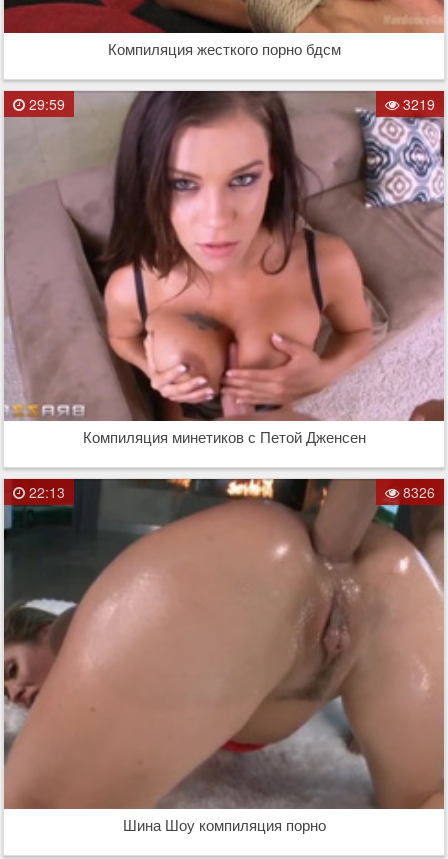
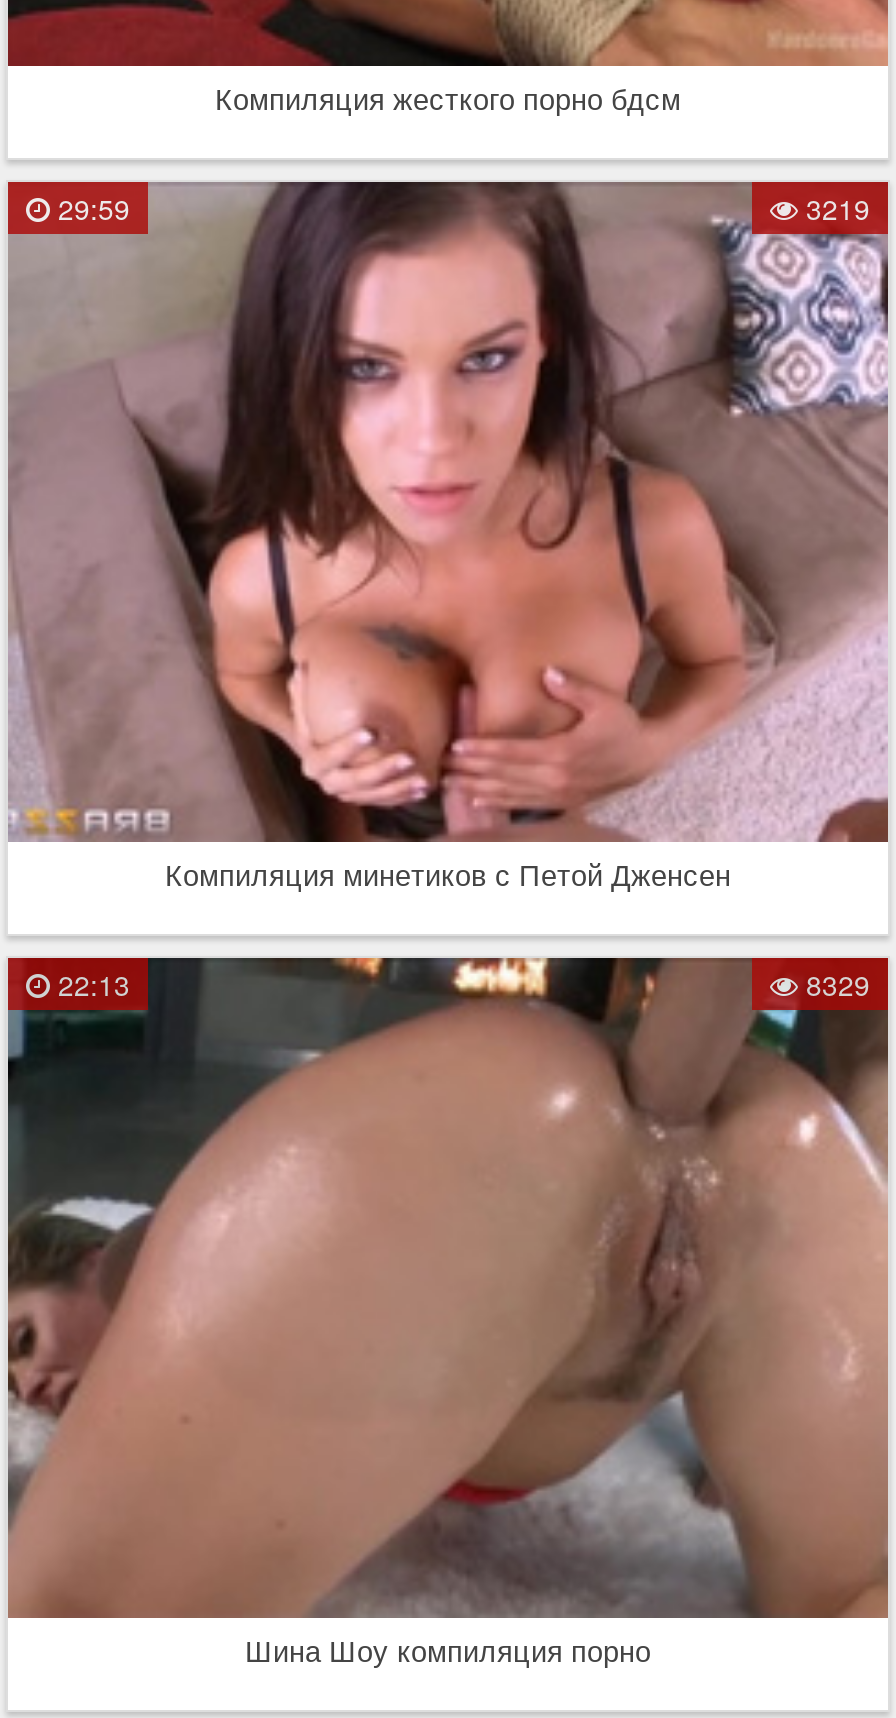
[399,482,435,502] 8326 -> [798,964,870,1004] 8329

